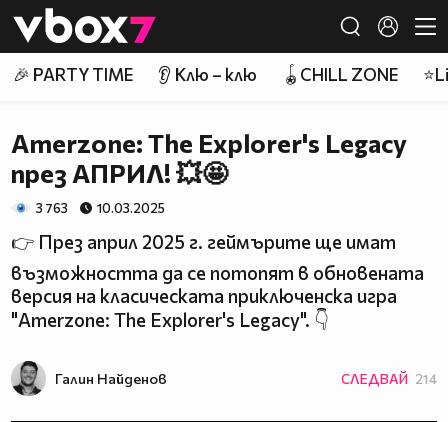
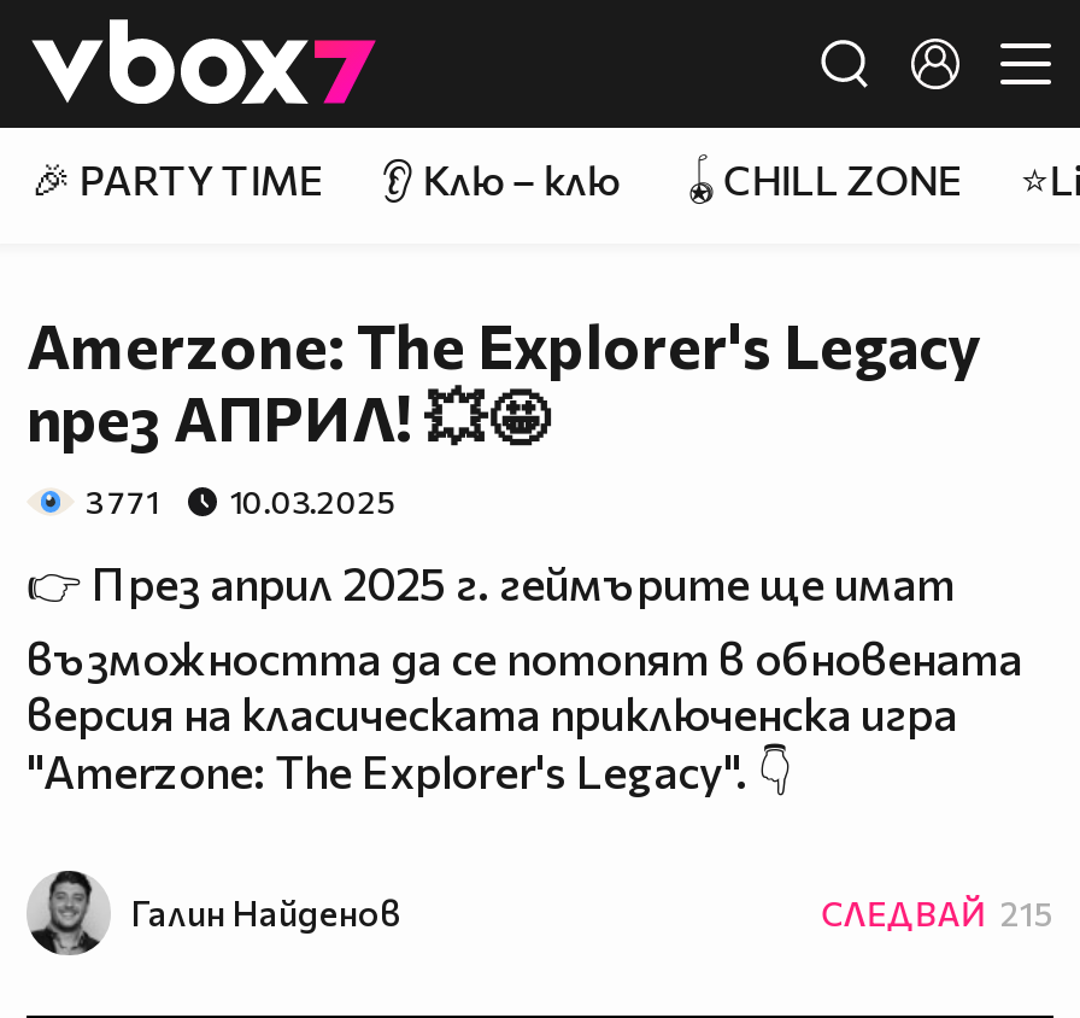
[36,200,165,216] 3 763 10.03.2025 -> [86,482,394,521] 3 771 10.03.2025
[341,370,437,387] СЛЕДВАЙ 214 -> [822,892,1053,933] СЛЕДВАЙ 215

